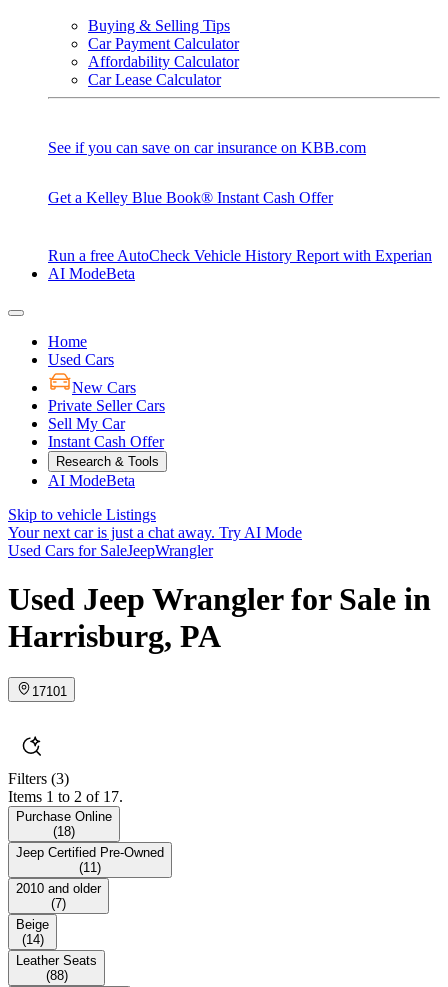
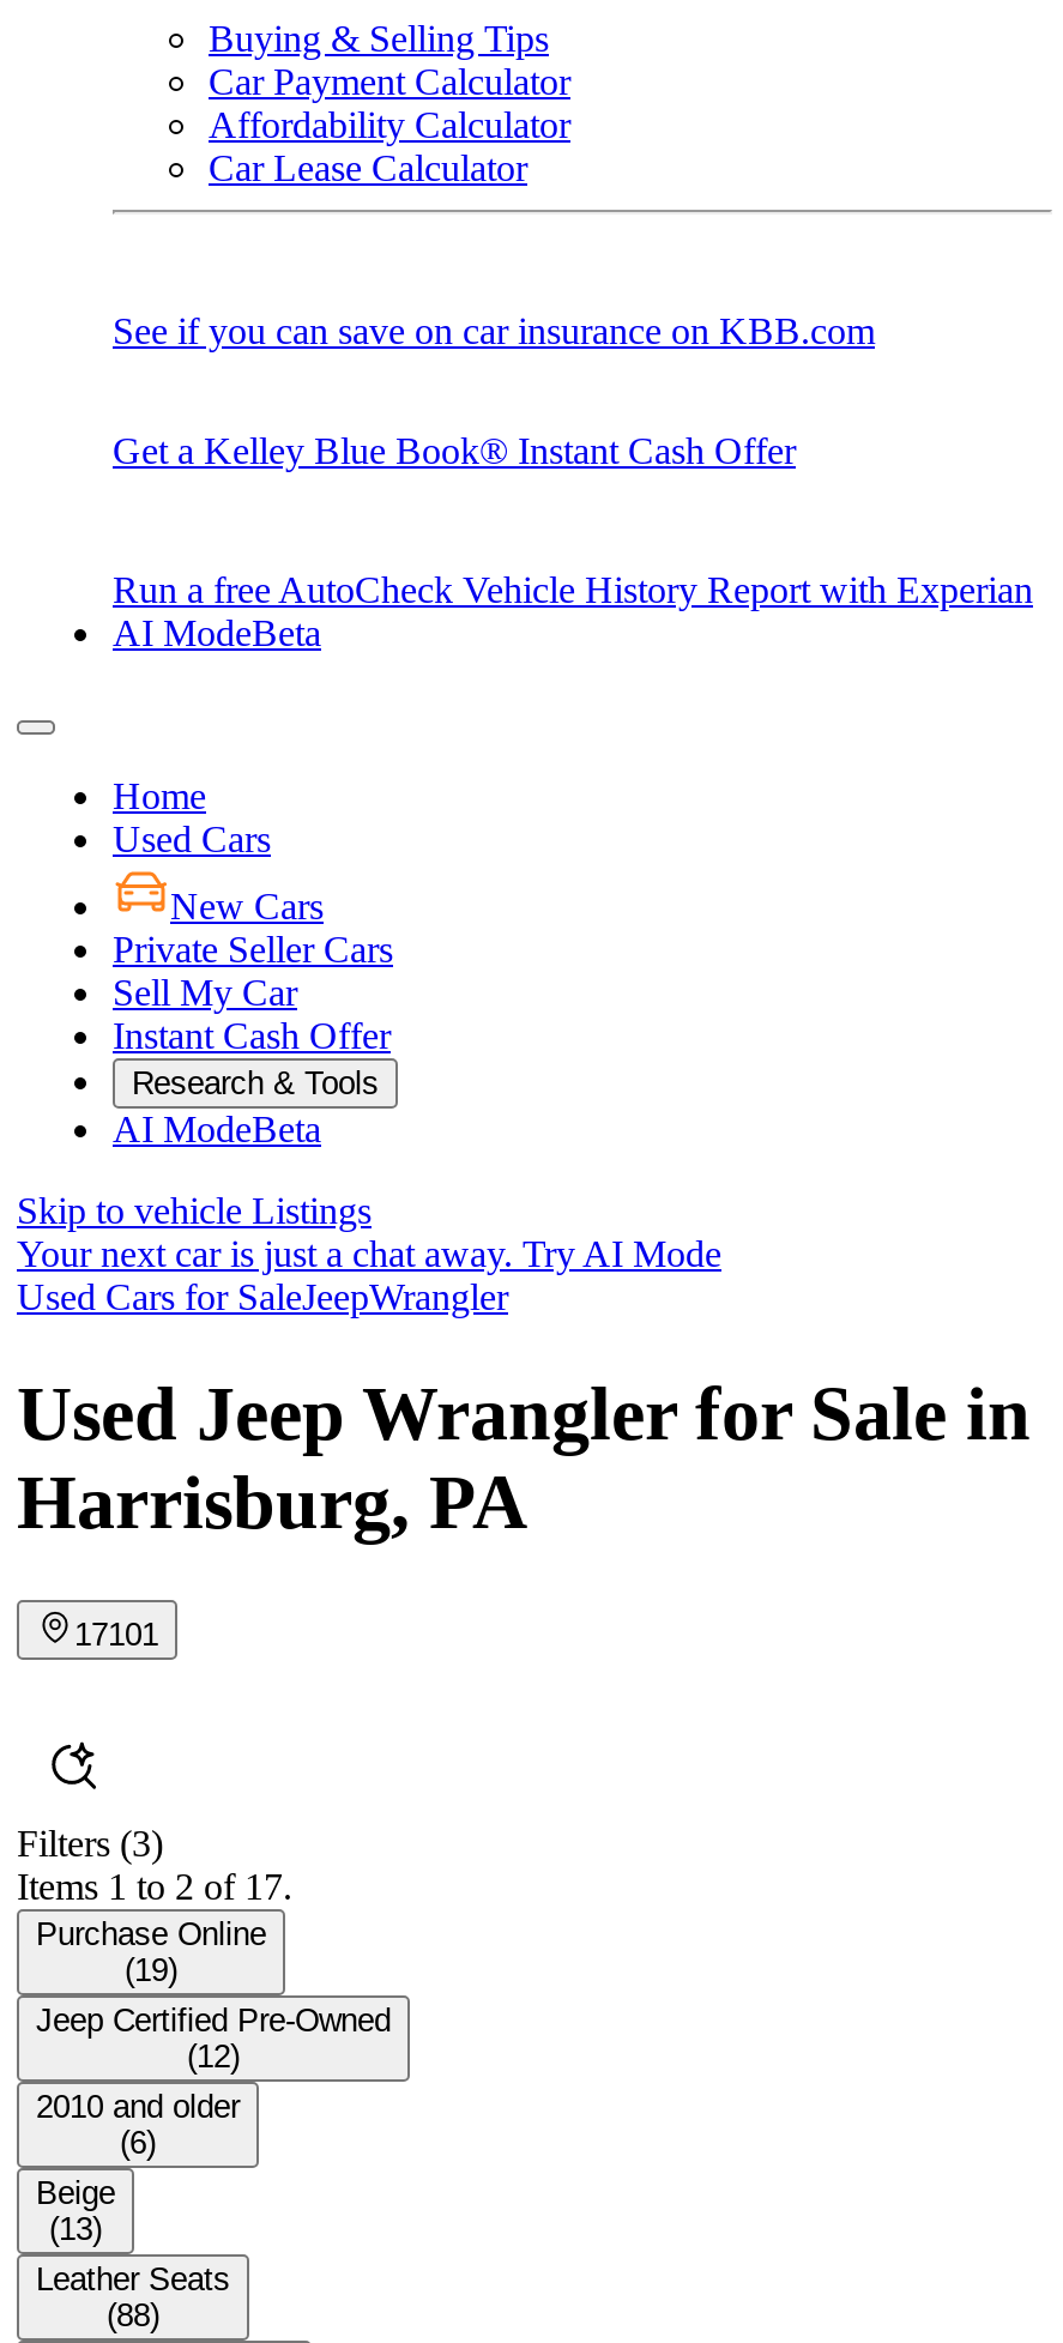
[53,824,75,839] (18) -> [125,1952,177,1988] (19)
[79,860,101,875] (11) -> [187,2038,240,2074] (12)
[51,896,66,911] (7) -> [120,2125,156,2161] (6)
[21,932,43,947] (14) -> [49,2211,102,2247] (13)

